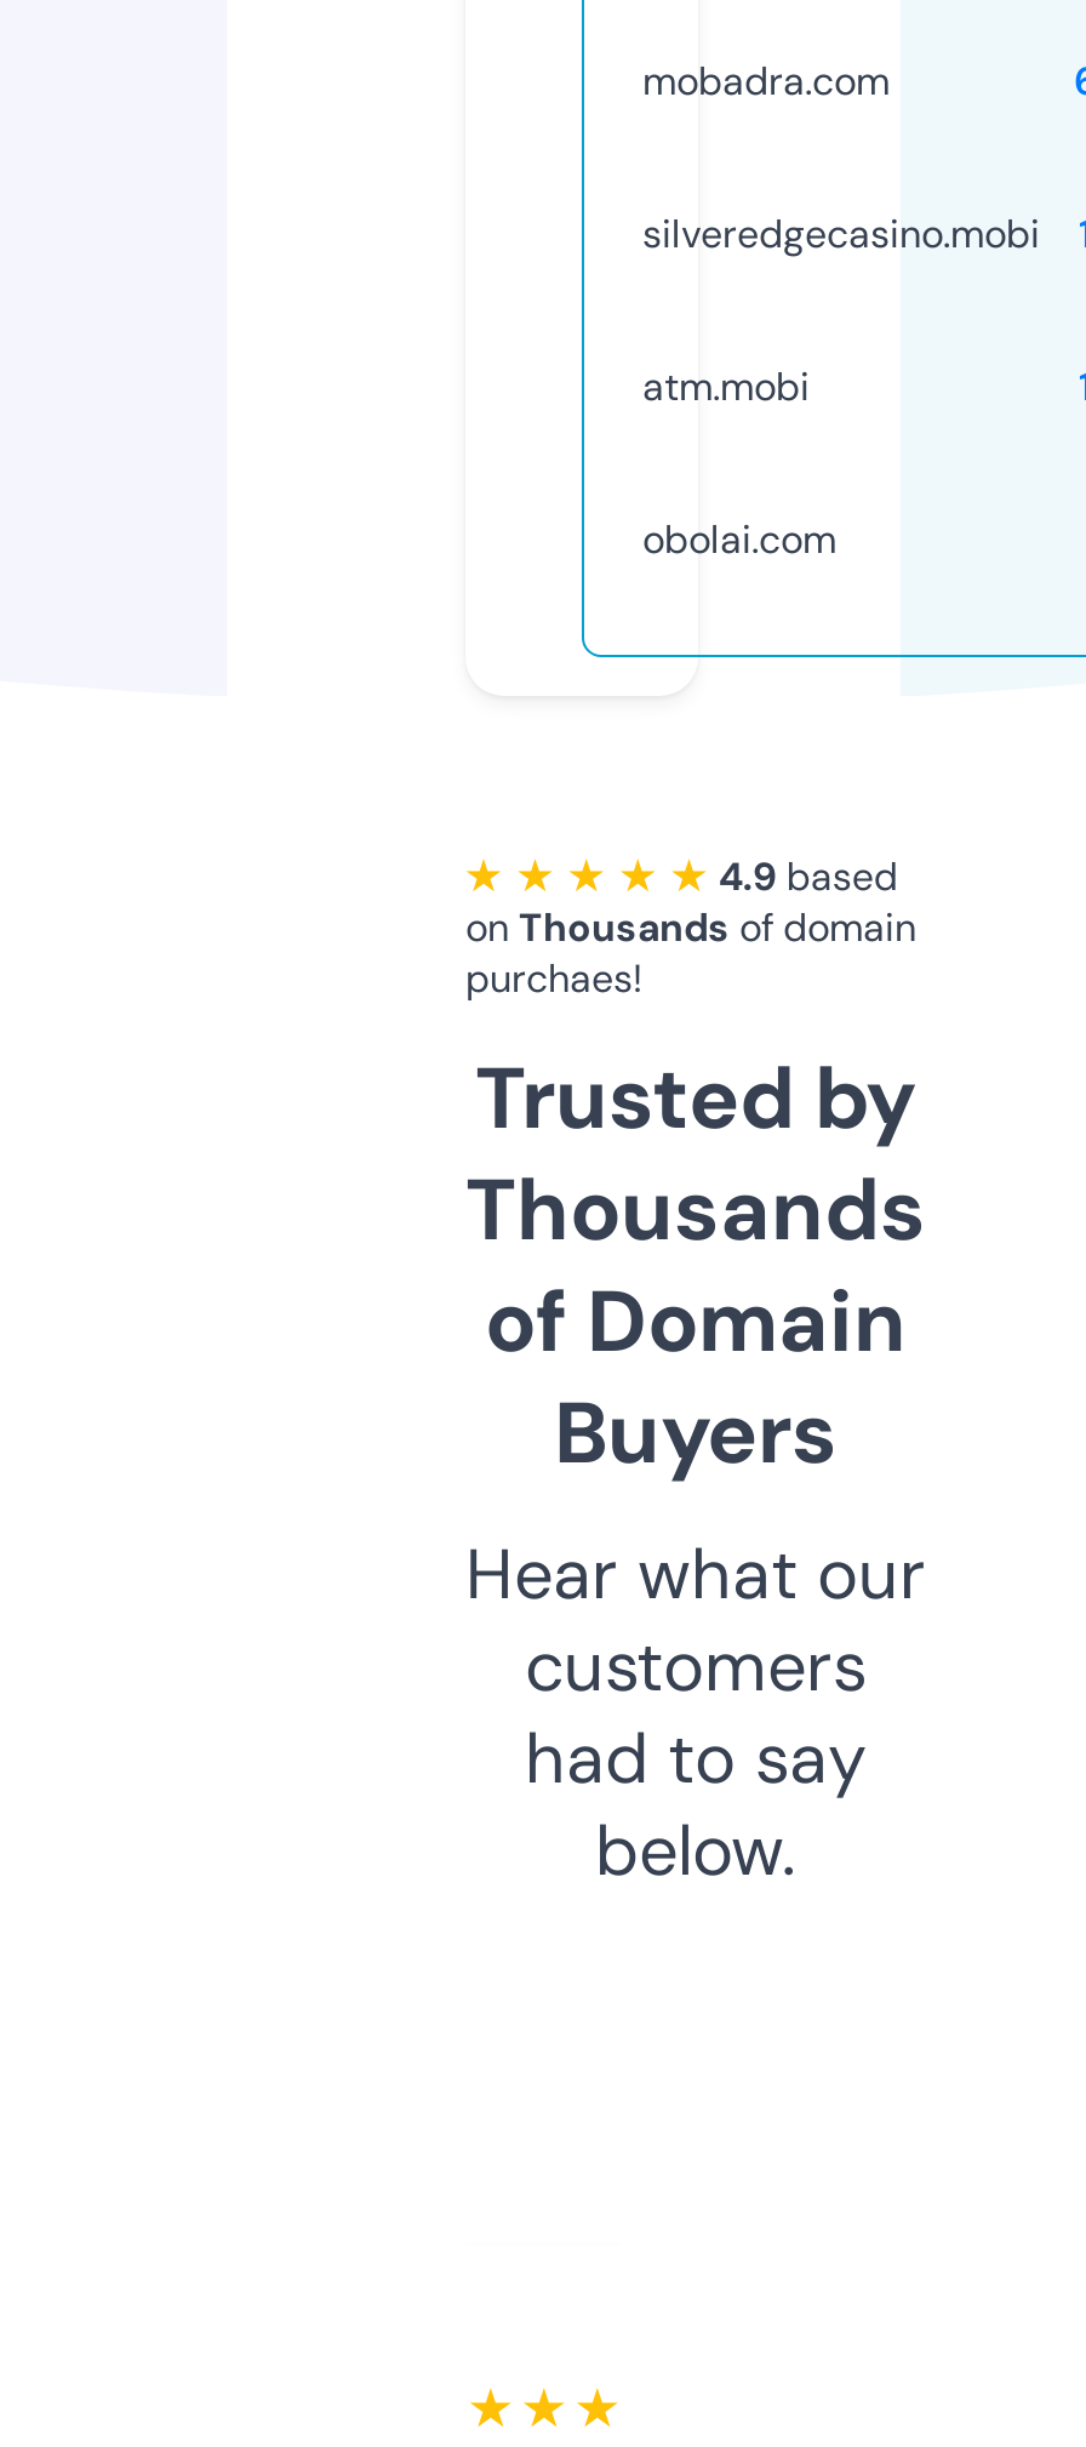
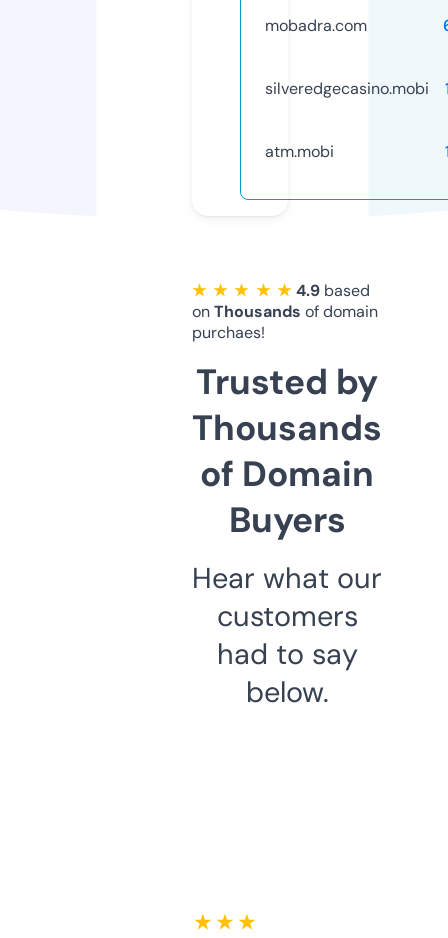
[642,514,836,565] obolai.com -> none

